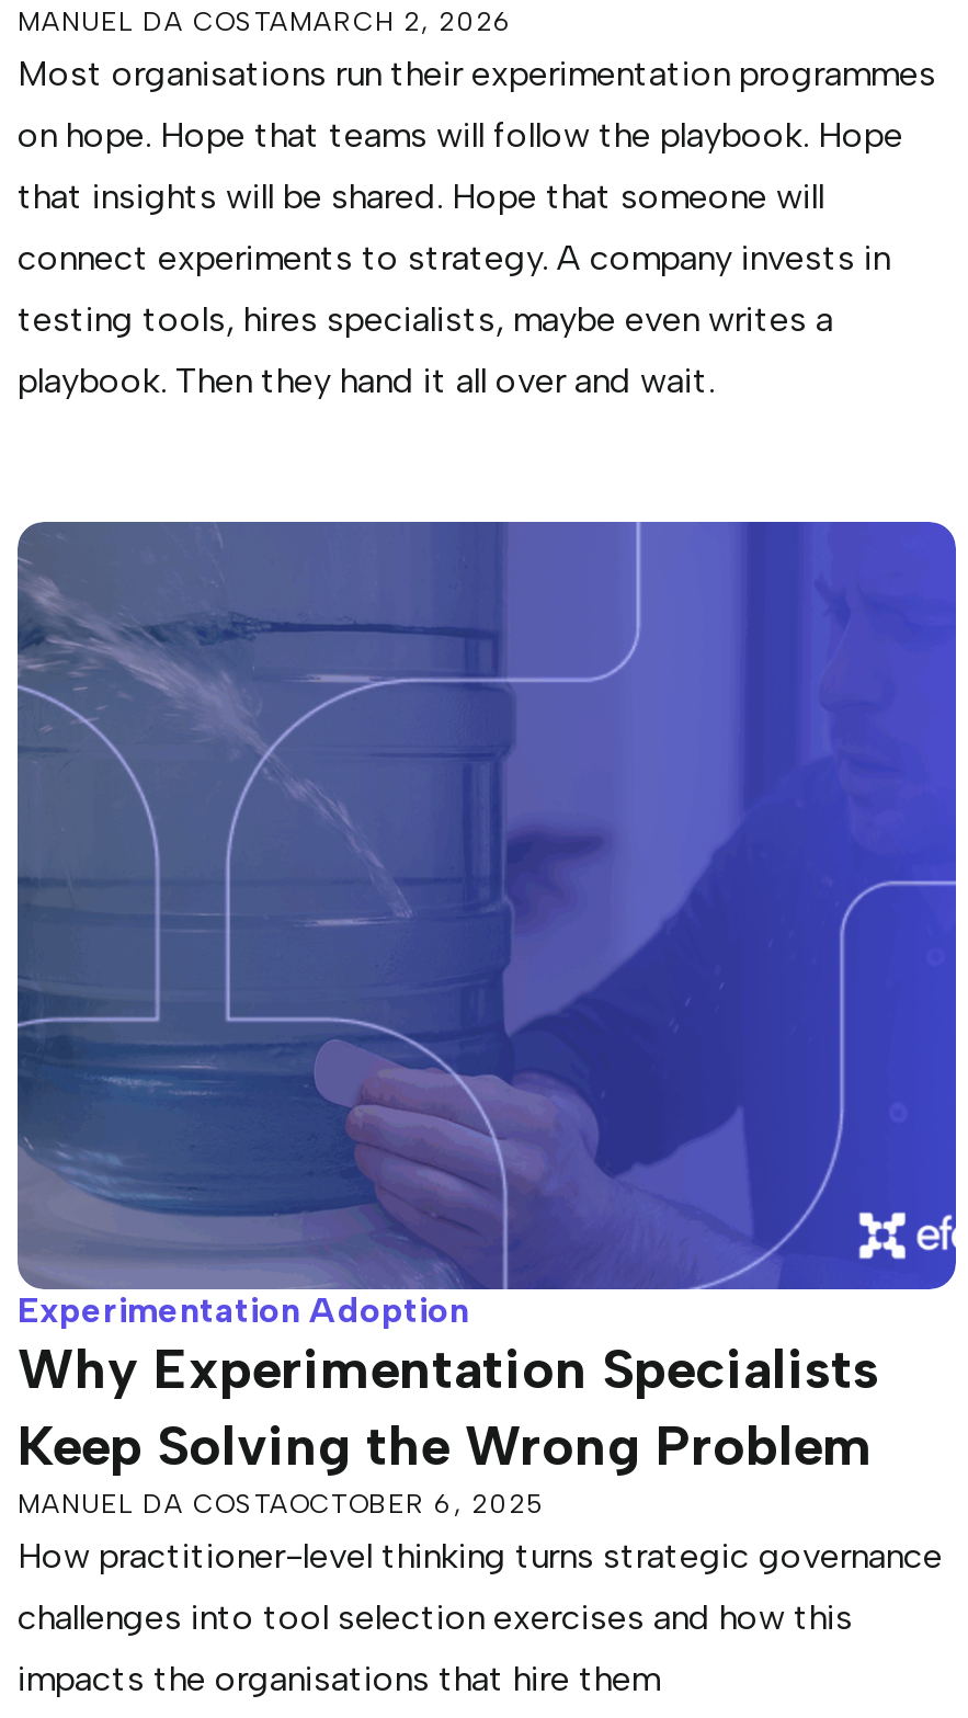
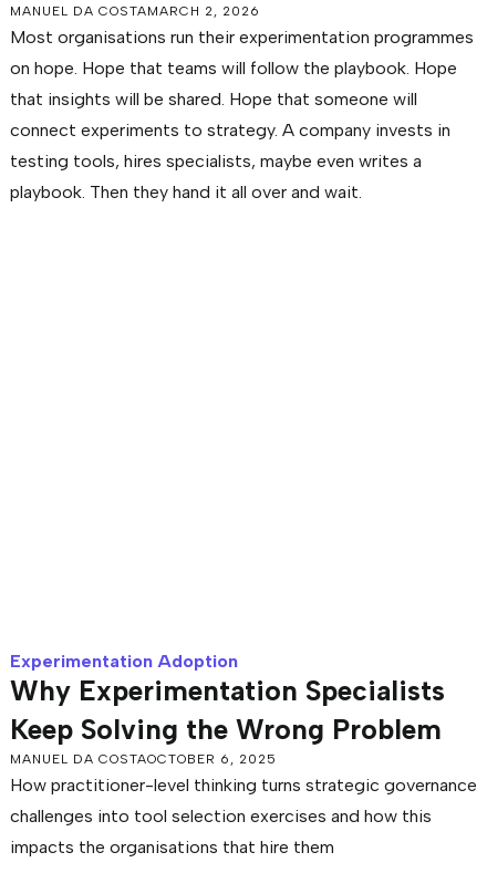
[15,520,958,1292] [image] -> none

